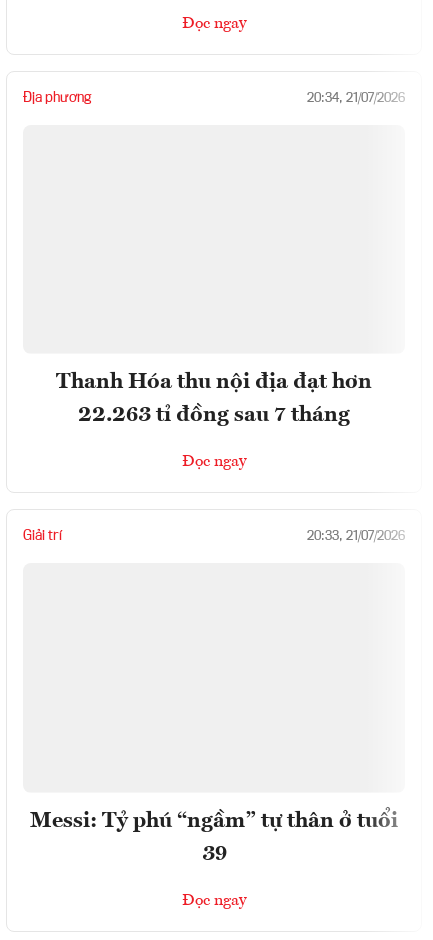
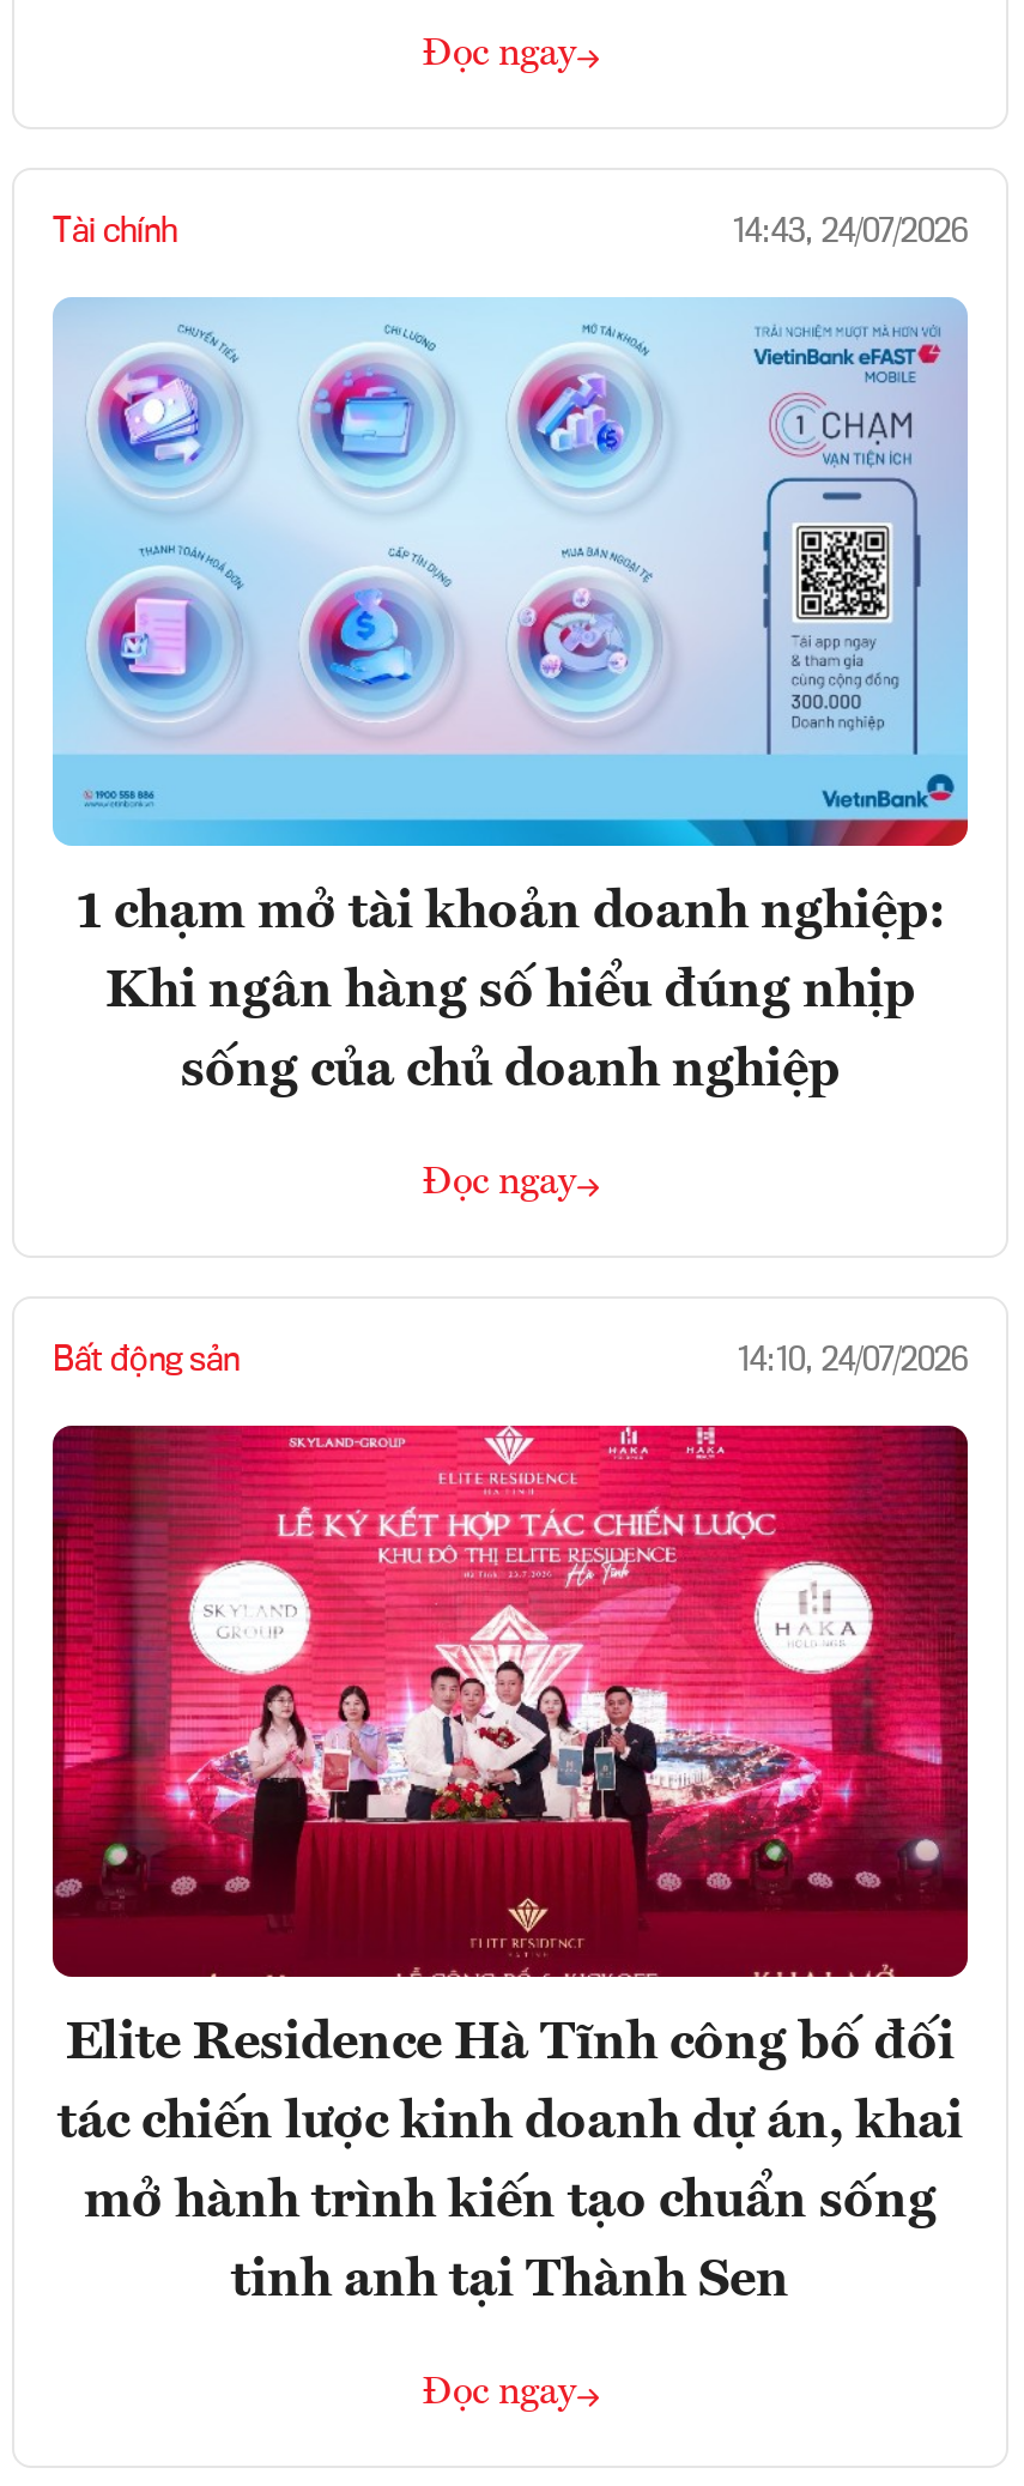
none -> [53,297,970,848] [image]
[23,91,405,105] Địa phương | 20:34, 21/07/2026 -> [53,216,968,250] Tài chính | 14:43, 24/07/2026
[56,371,372,426] Thanh Hóa thu nội địa đạt hơn | 22.263 tỉ đồng sau 7 tháng -> [75,888,945,1098] 1 chạm mở tài khoản doanh nghiệp: | Khi ngân hàng số hiểu đúng nhịp | sống của chủ doanh nghiệp
none -> [50,1423,970,1979] [image]
[23,529,405,543] Giải trí | 20:33, 21/07/2026 -> [53,1345,968,1379] Bất động sản | 14:10, 24/07/2026
[30,810,398,865] Messi: Tỷ phú “ngầm” tự thân ở tuổi | 39 -> [57,2017,963,2307] Elite Residence Hà Tĩnh công bố đối | tác chiến lược kinh doanh dự án, khai | mở hành trình kiến tạo chuẩn sống | tinh anh tại Thành Sen

